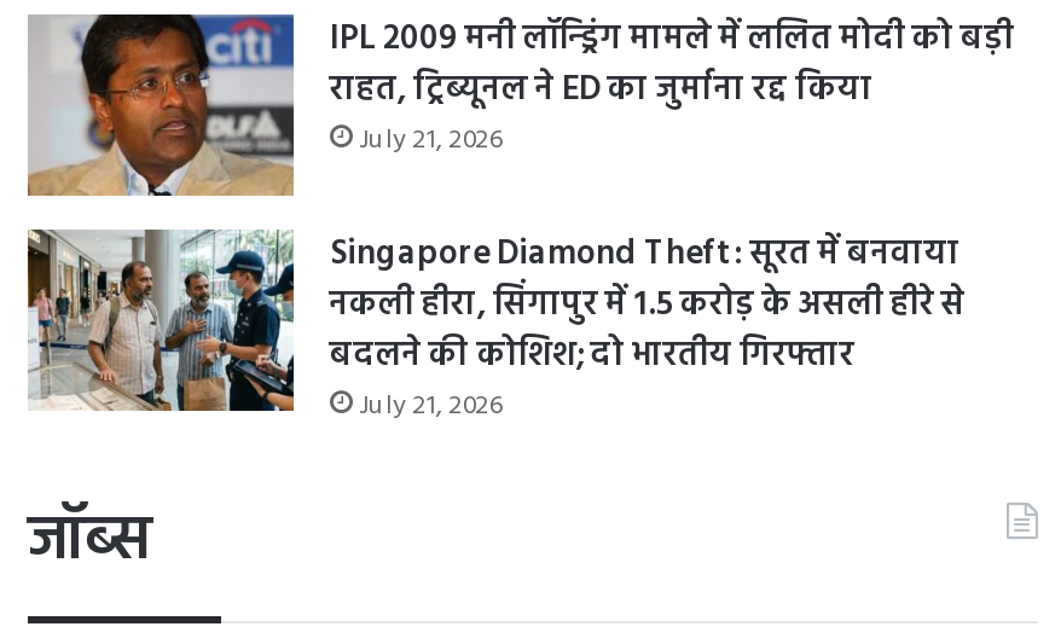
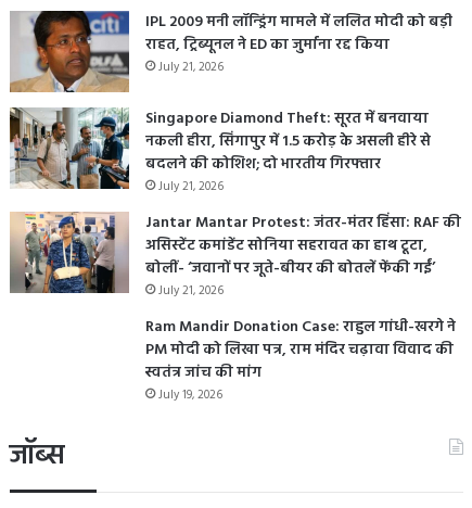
none -> [10,211,461,405] [image] | Jantar Mantar Protest: जंतर-मंतर हिंसा: RAF की | असिस्टेंट कमांडेंट सोनिया सहरावत का हाथ टूटा, | बोलीं- ‘जवानों पर जूते-बीयर की बोतलें फेंकी गईं’ | July 21, 2026 | Ram Mandir Donation Case: राहुल गांधी-खरगे ने | PM मोदी को लिखा पत्र, राम मंदिर चढ़ावा विवाद की | स्वतंत्र जांच की मांग | July 19, 2026

